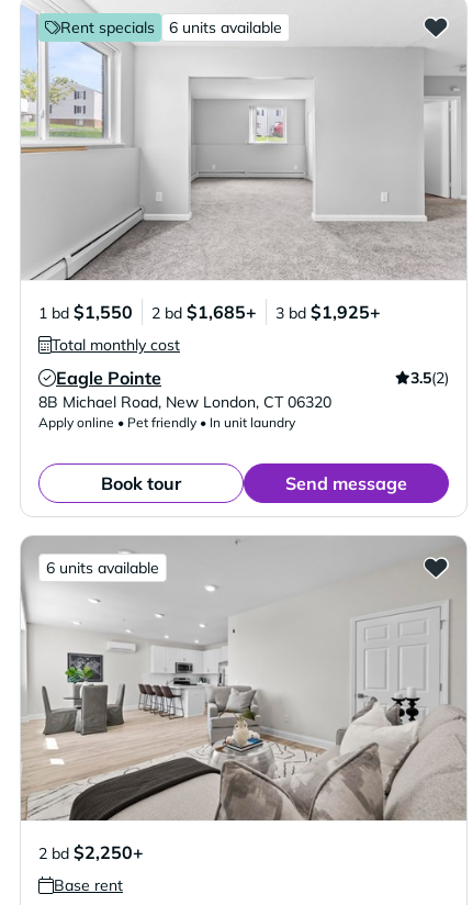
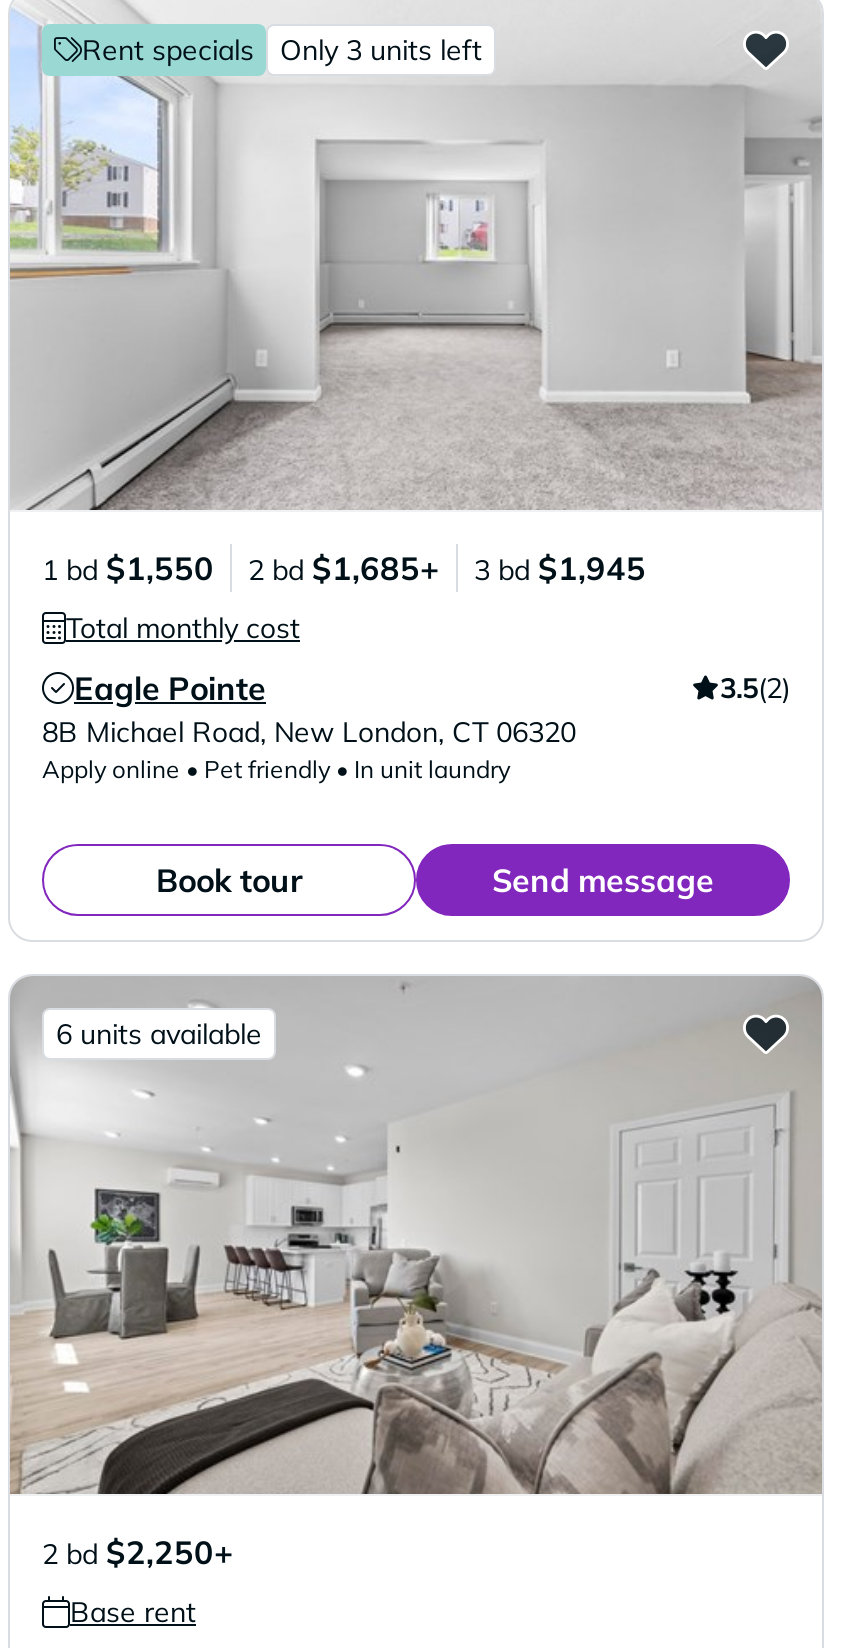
[169,18,282,37] 6 units available -> [280,32,482,68] Only 3 units left
[38,301,381,323] 1 bd $1,550 2 bd $1,685+ 3 bd $1,925+ -> [42,548,646,588] 1 bd $1,550 2 bd $1,685+ 3 bd $1,945

